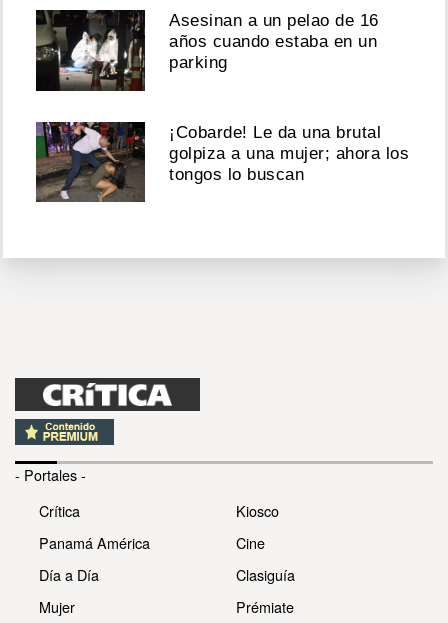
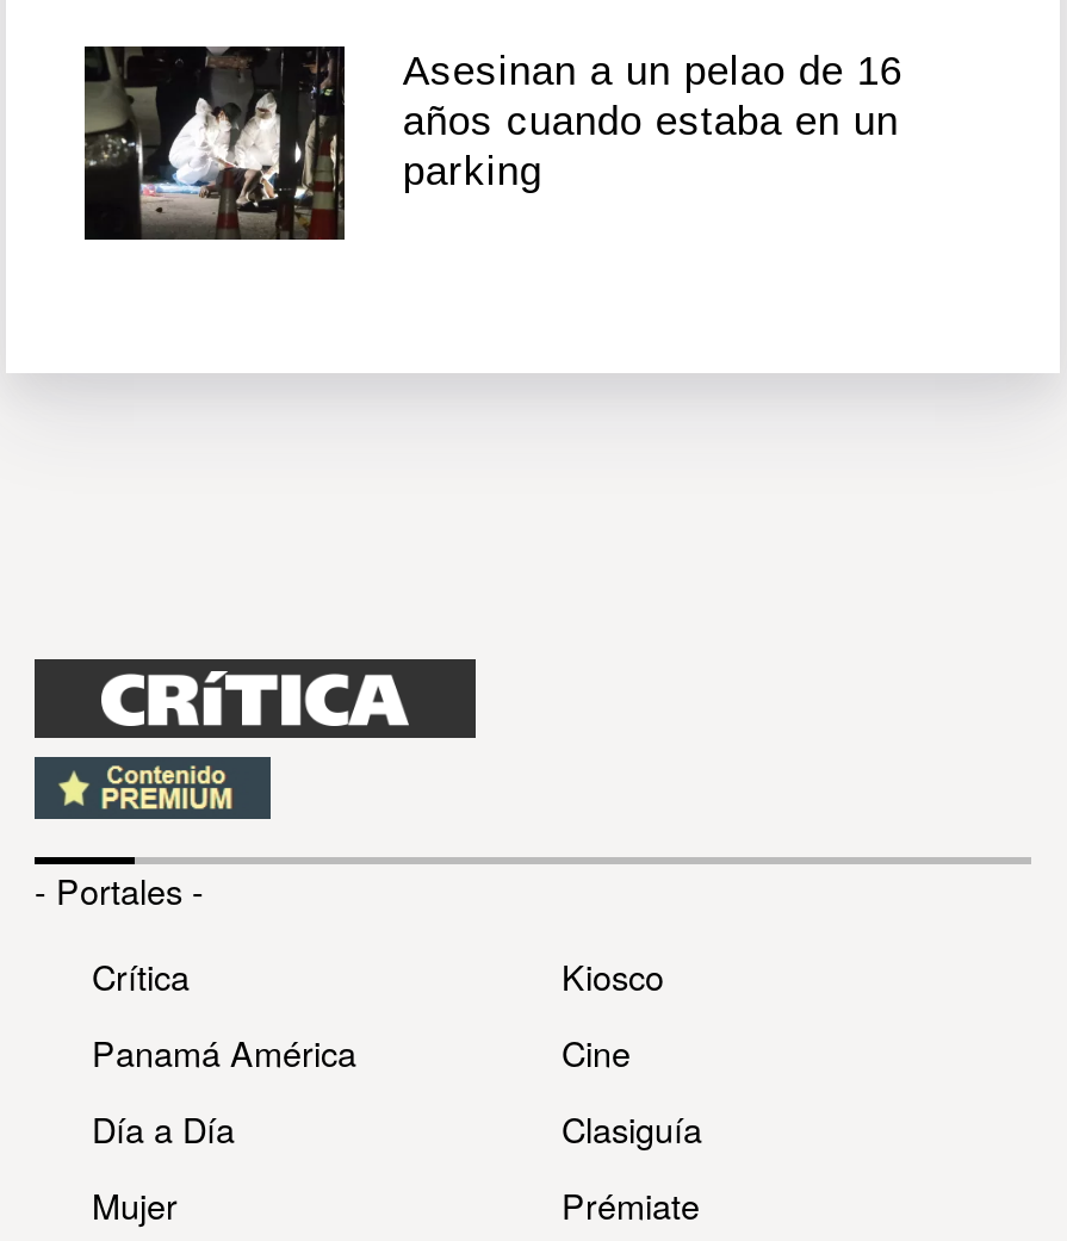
[35,121,409,202] [image] | ¡Cobarde! Le da una brutal | golpiza a una mujer; ahora los | tongos lo buscan -> none

